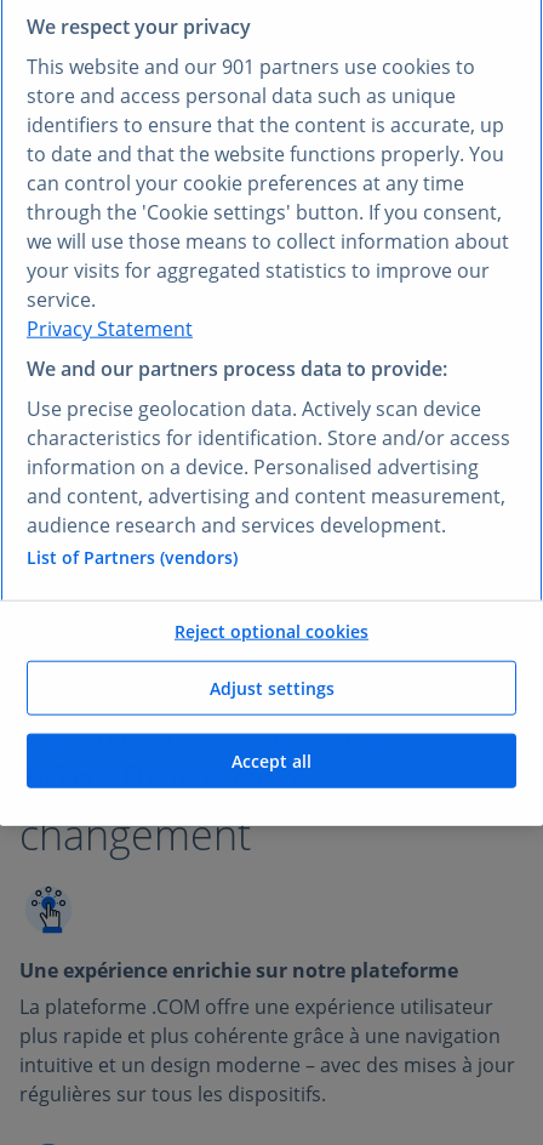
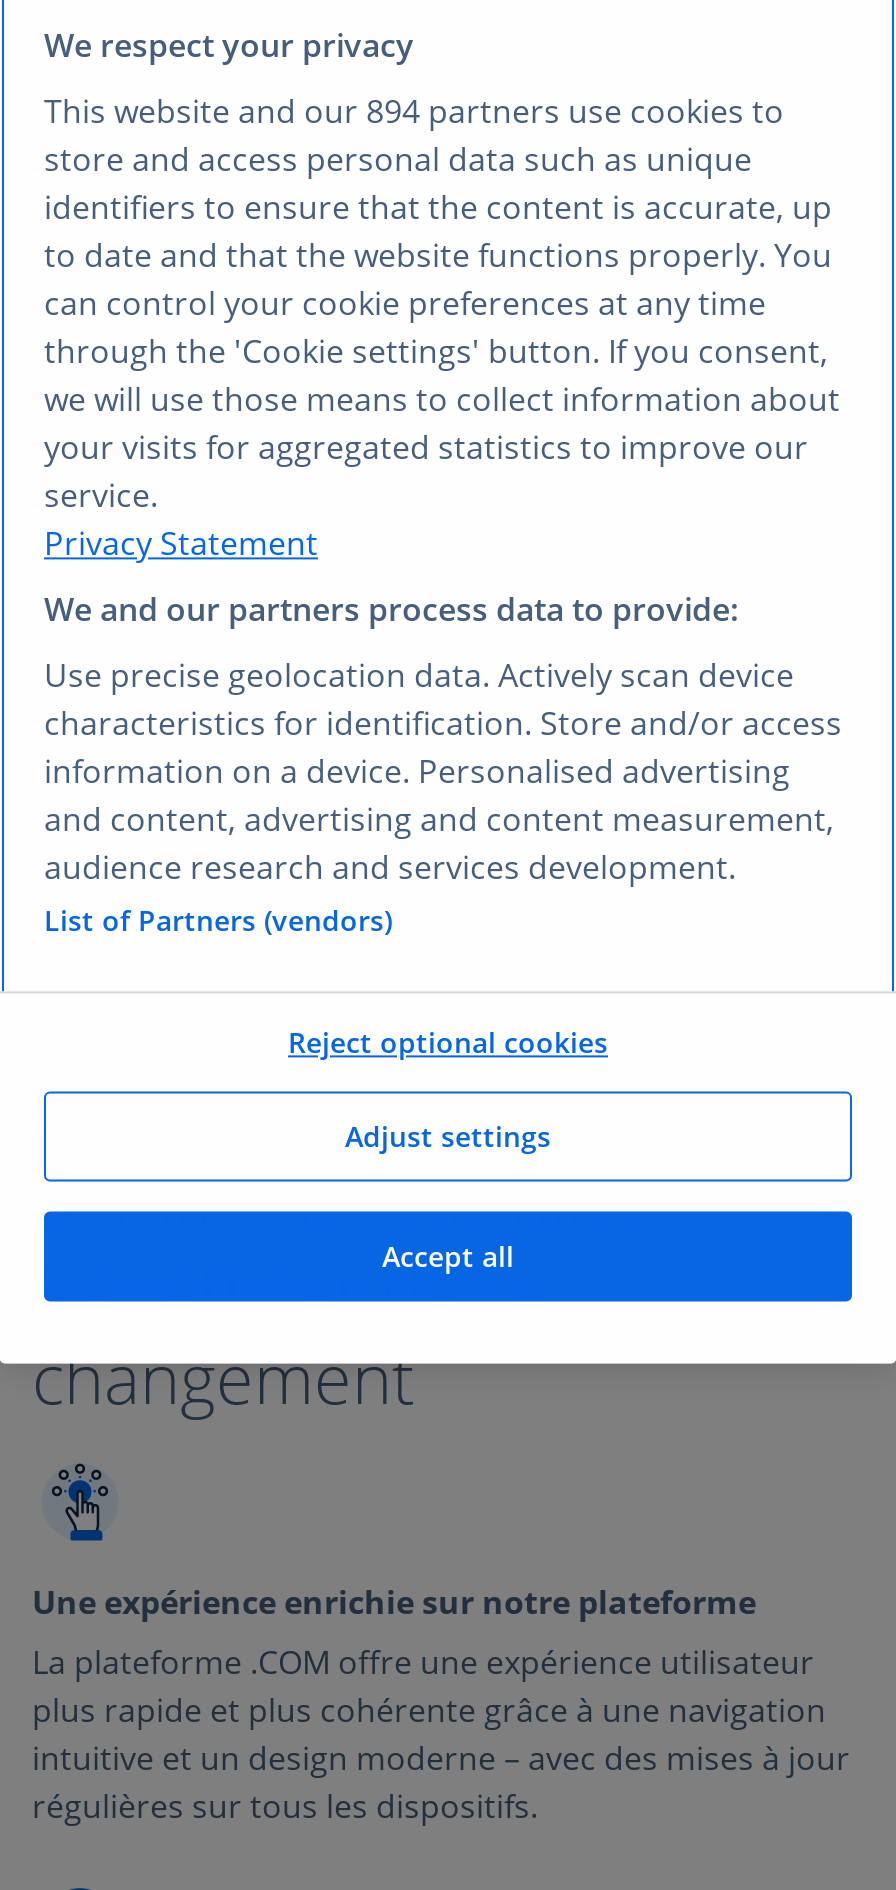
[27,53,475,80] This website and our 901 partners use cookies to -> [44,90,784,134] This website and our 894 partners use cookies to

